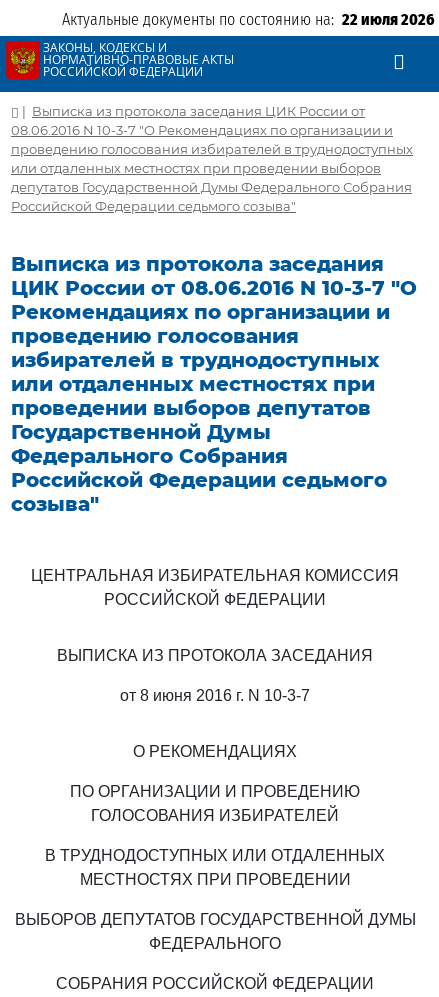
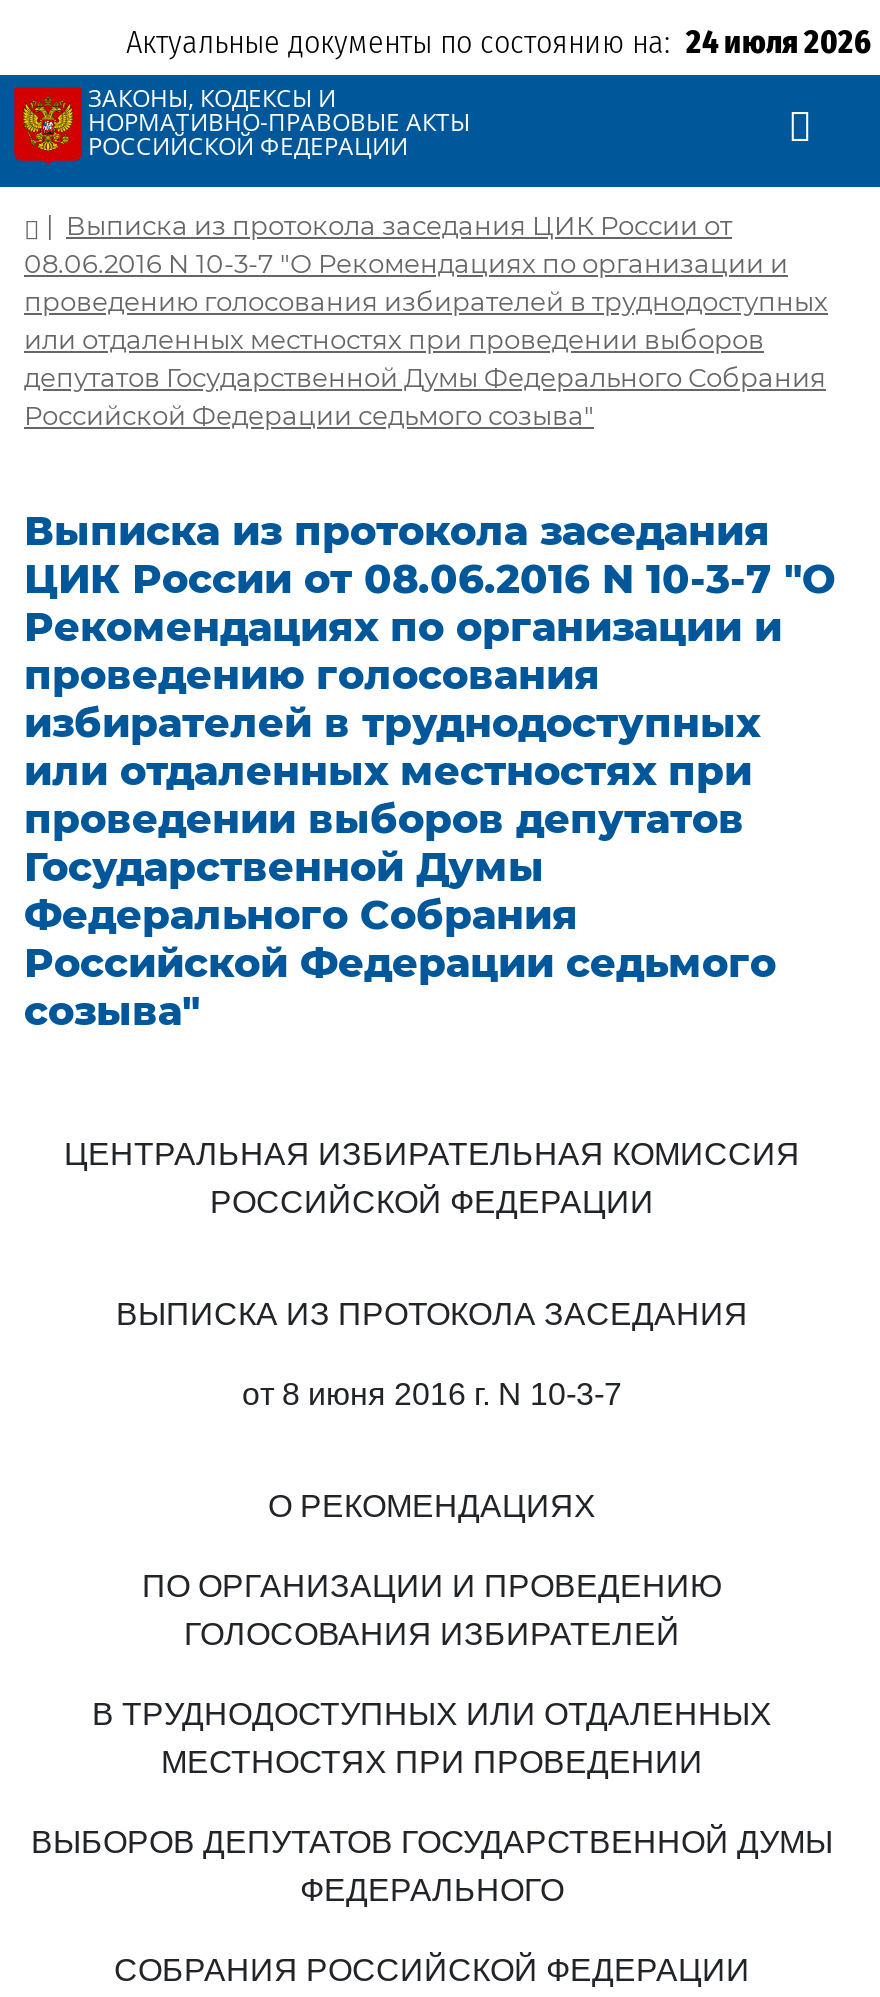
[62,10,435,29] Актуальные документы по состоянию на: 22 июля 2026 -> [126,23,872,61] Актуальные документы по состоянию на: 24 июля 2026

